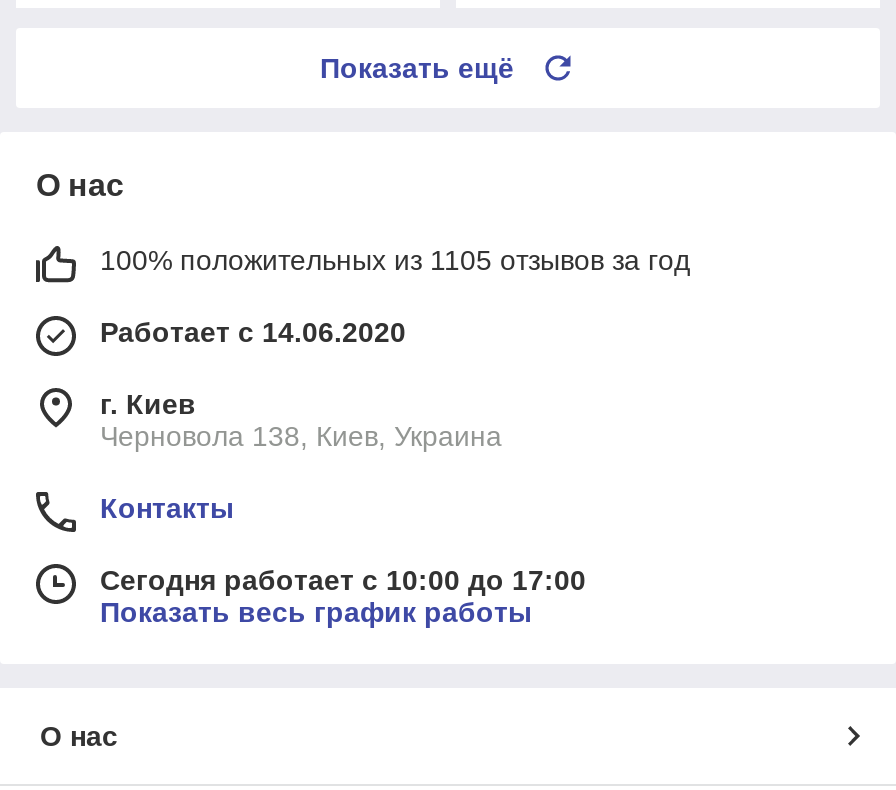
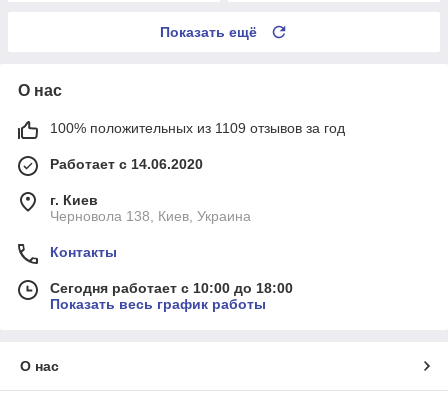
[100,245,690,277] 100% положительных из 1105 отзывов за год -> [50,120,345,136] 100% положительных из 1109 отзывов за год
[100,565,586,597] Сегодня работает с 10:00 до 17:00 -> [50,280,293,296] Сегодня работает с 10:00 до 18:00

